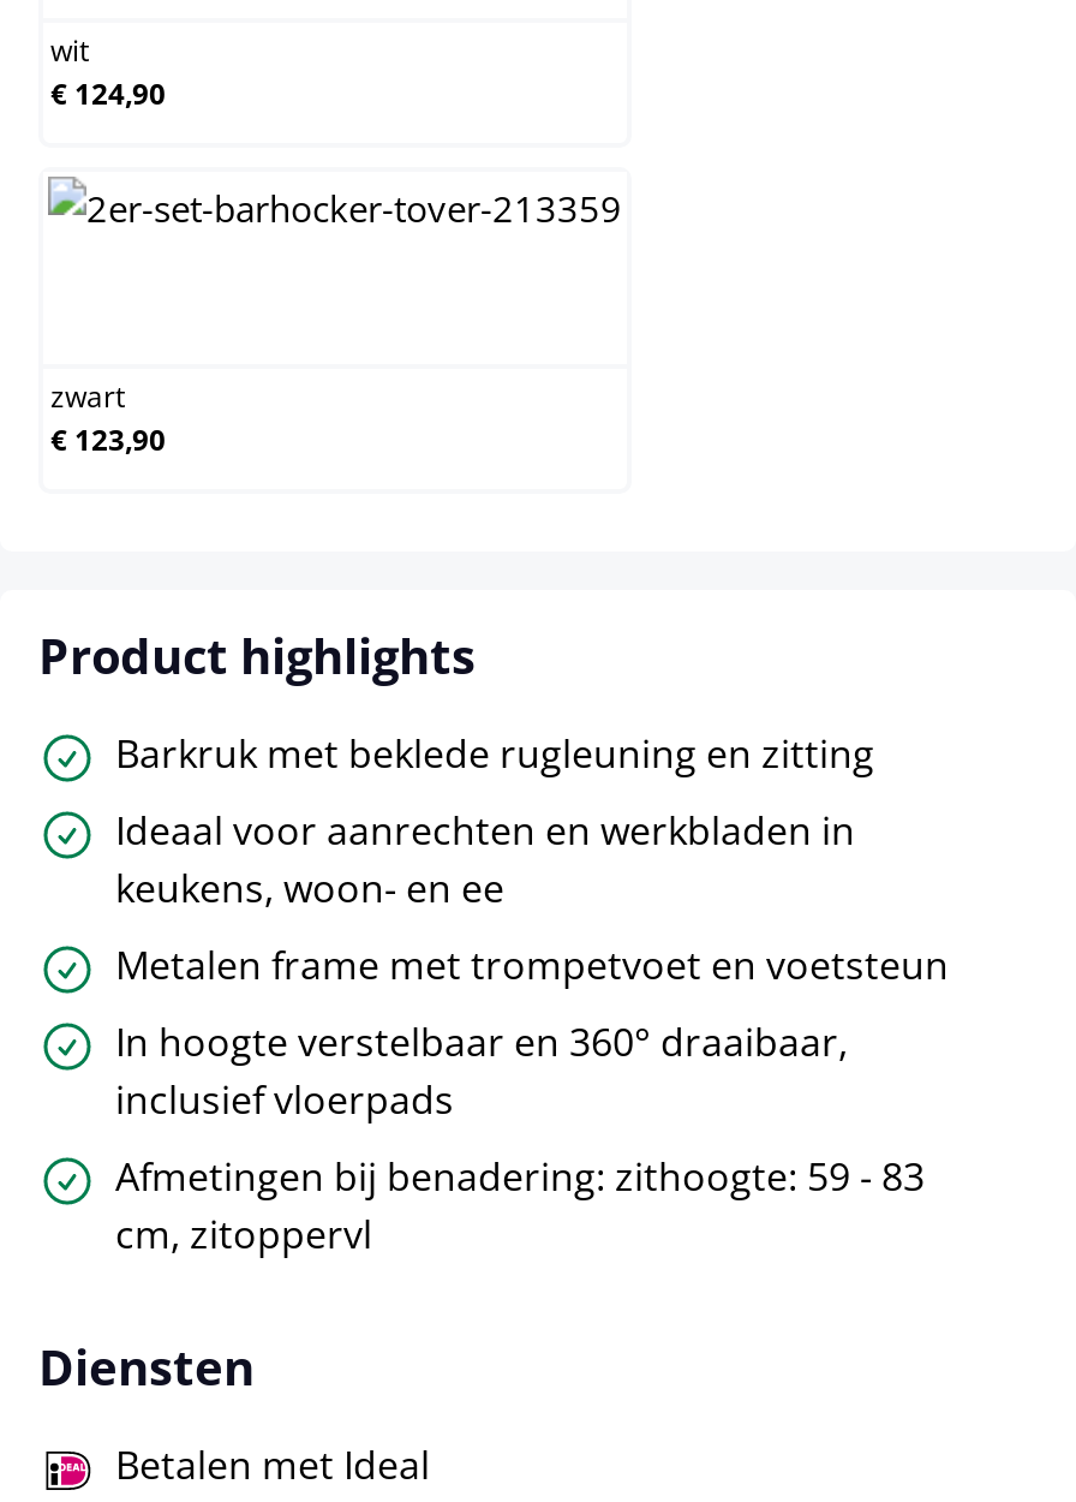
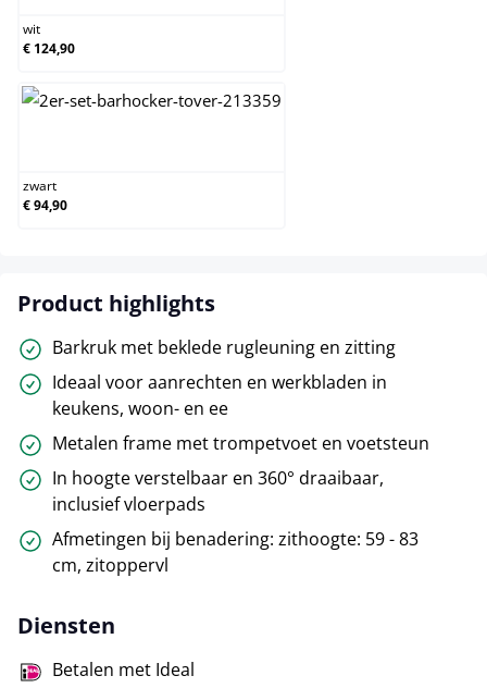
[50,419,166,460] € 123,90 -> [23,196,67,214] € 94,90

